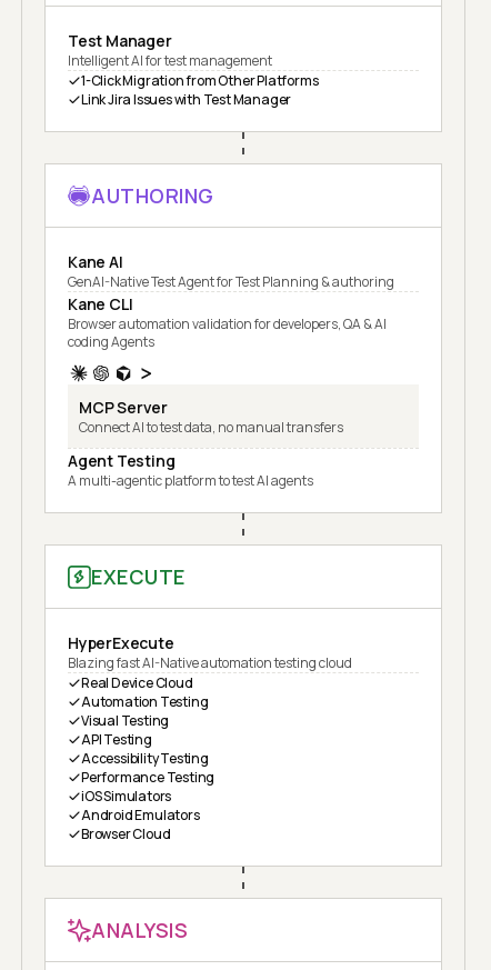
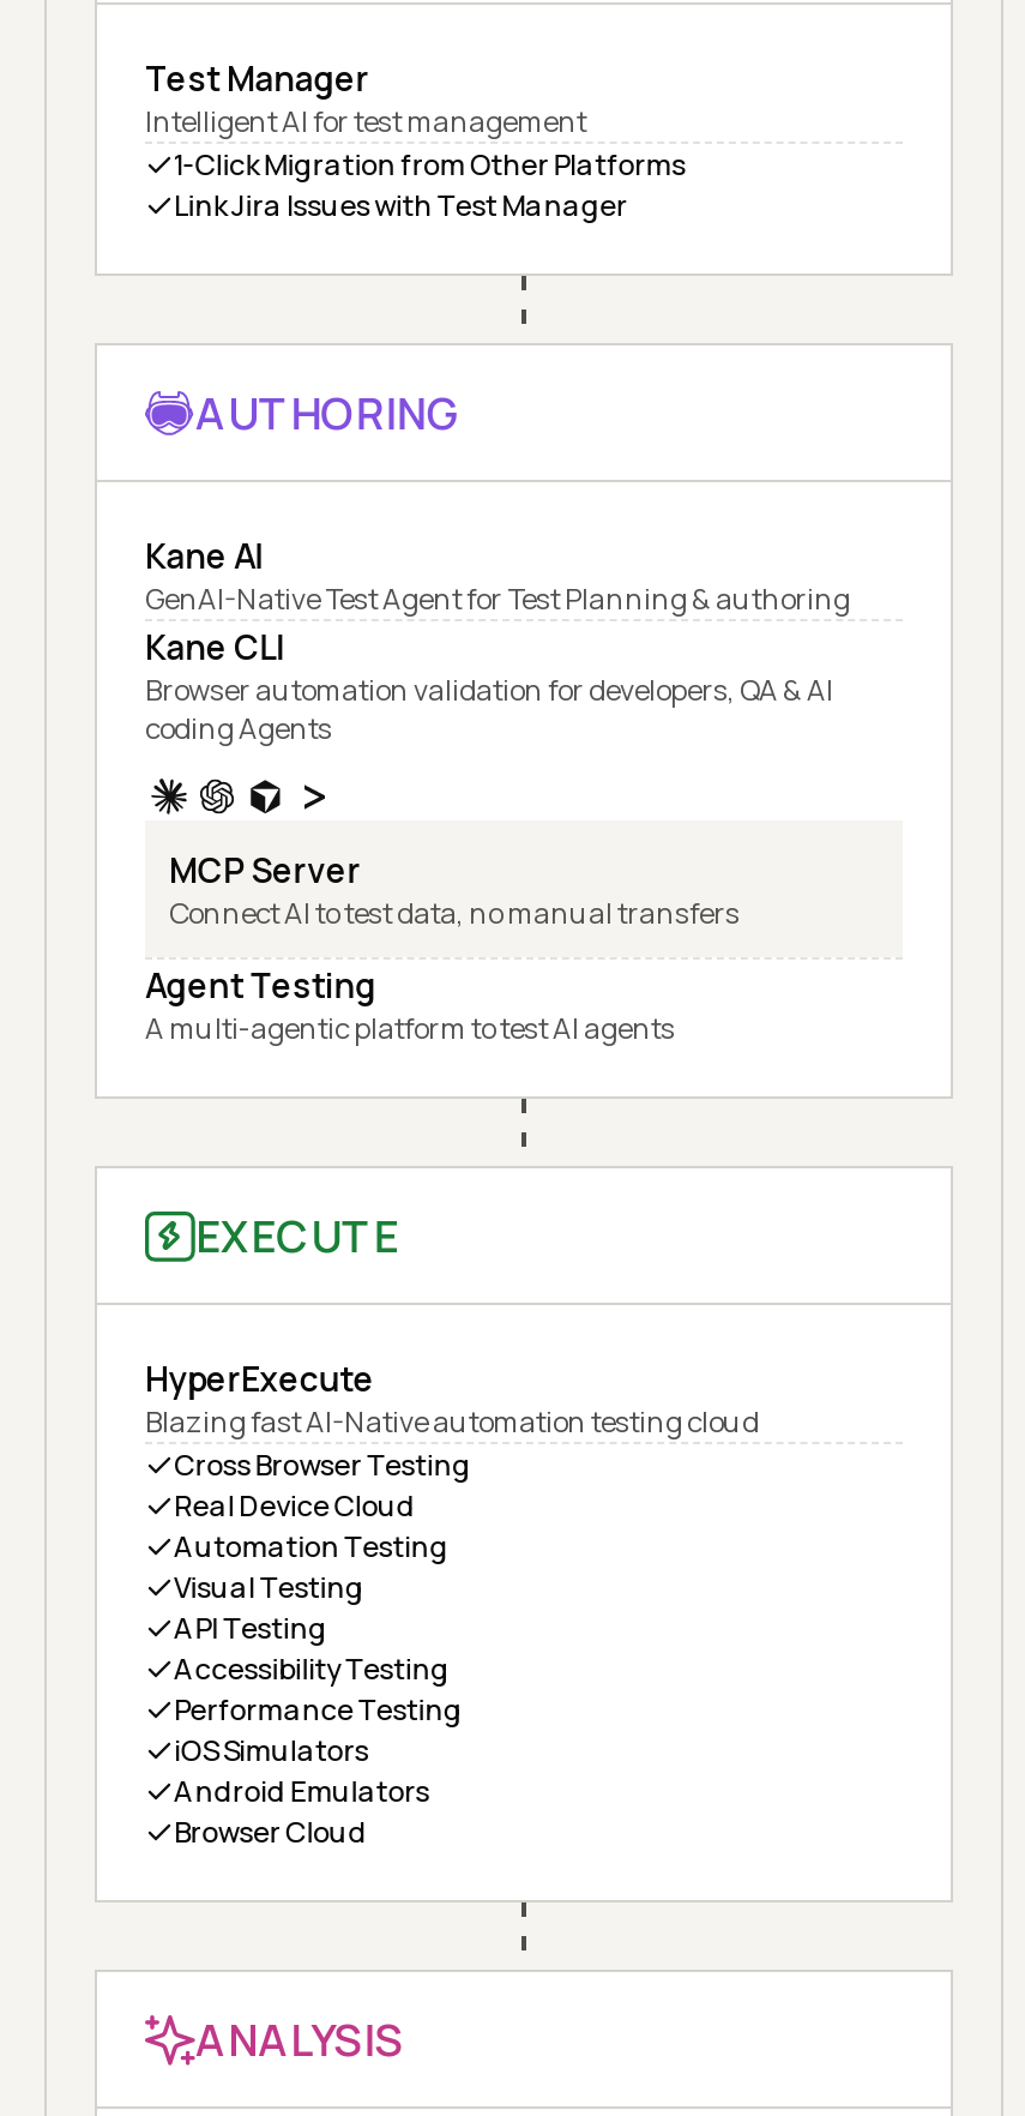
none -> [174,1445,471,1486] Cross Browser Testing

